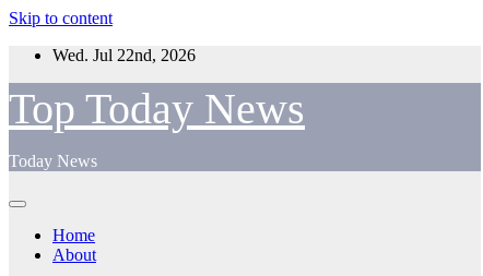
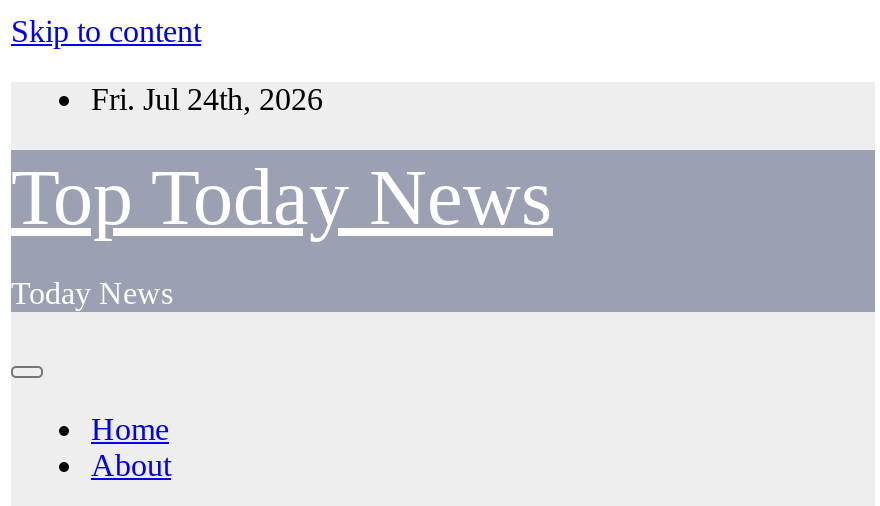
[52,46,196,64] Wed. Jul 22nd, 2026 -> [91,82,323,116] Fri. Jul 24th, 2026

